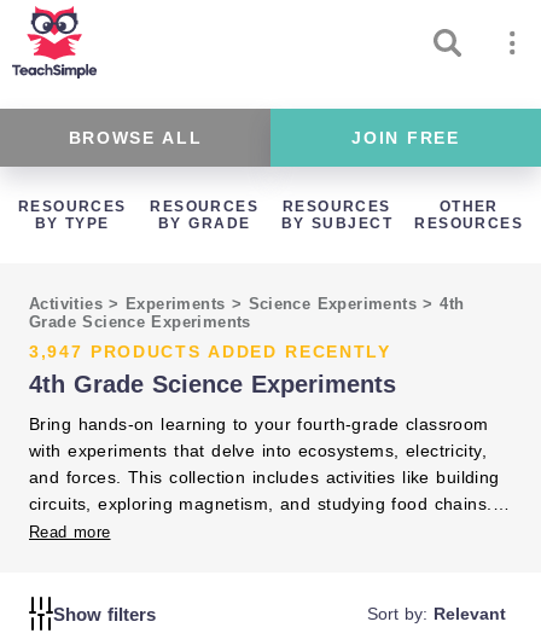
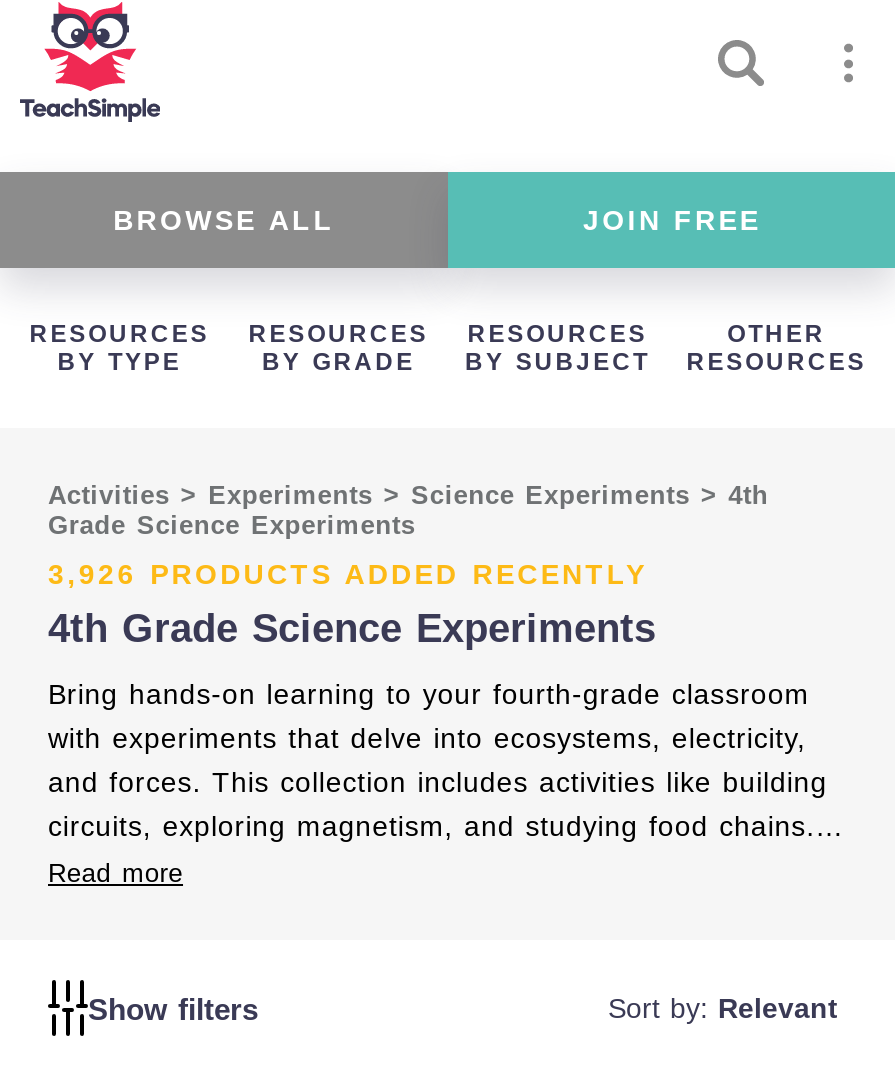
[29,342,391,361] 3,947 PRODUCTS ADDED RECENTLY -> [48,558,647,590] 3,926 PRODUCTS ADDED RECENTLY

